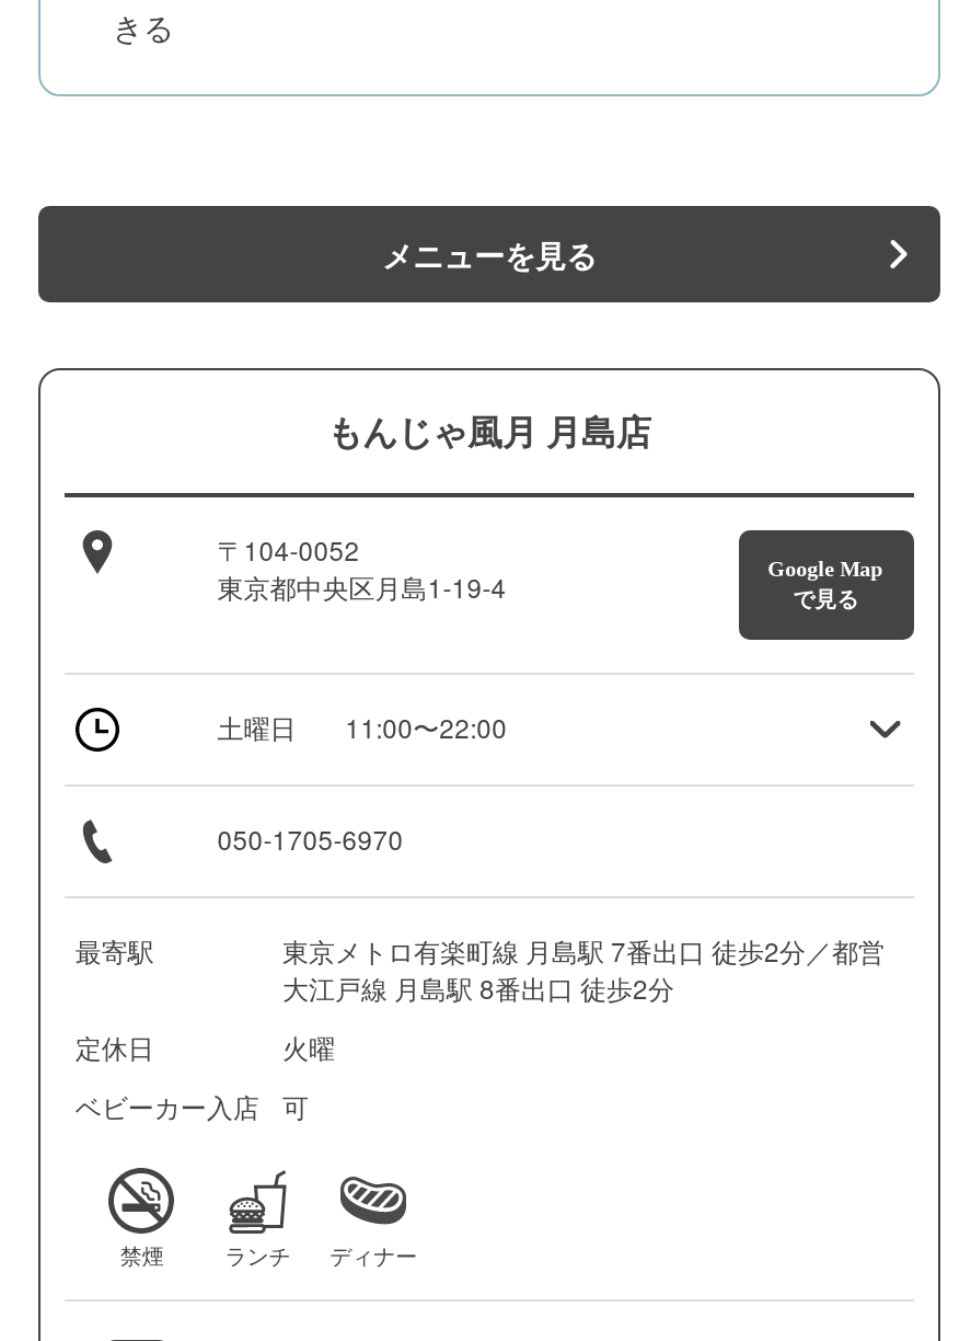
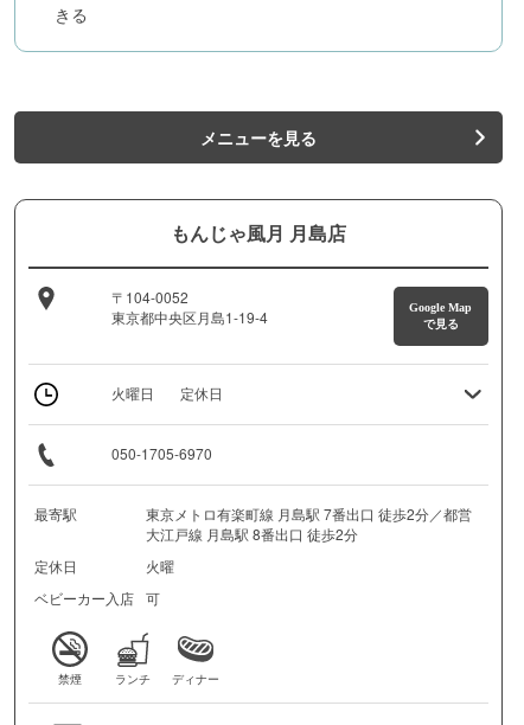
[217,708,507,745] 土曜日 | 11:00〜22:00 -> [111,383,223,403] 火曜日 | 定休日

